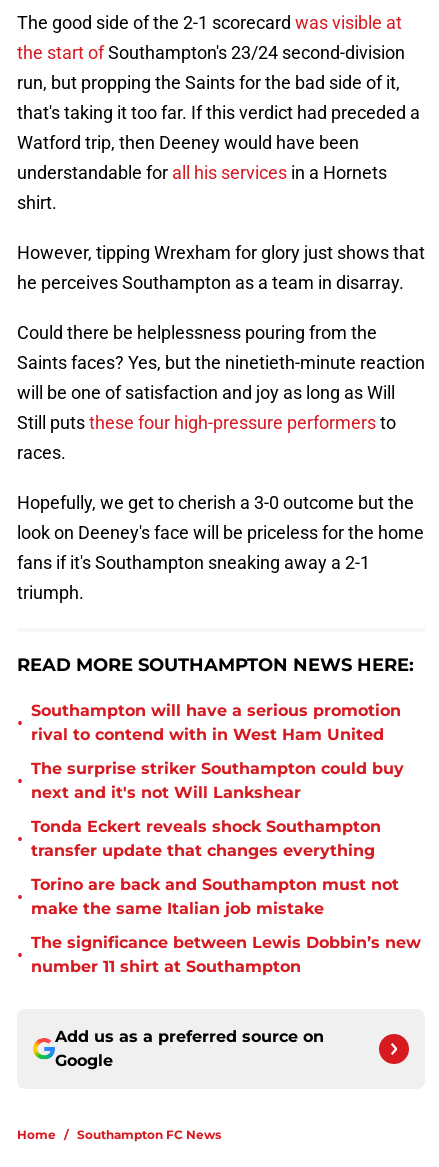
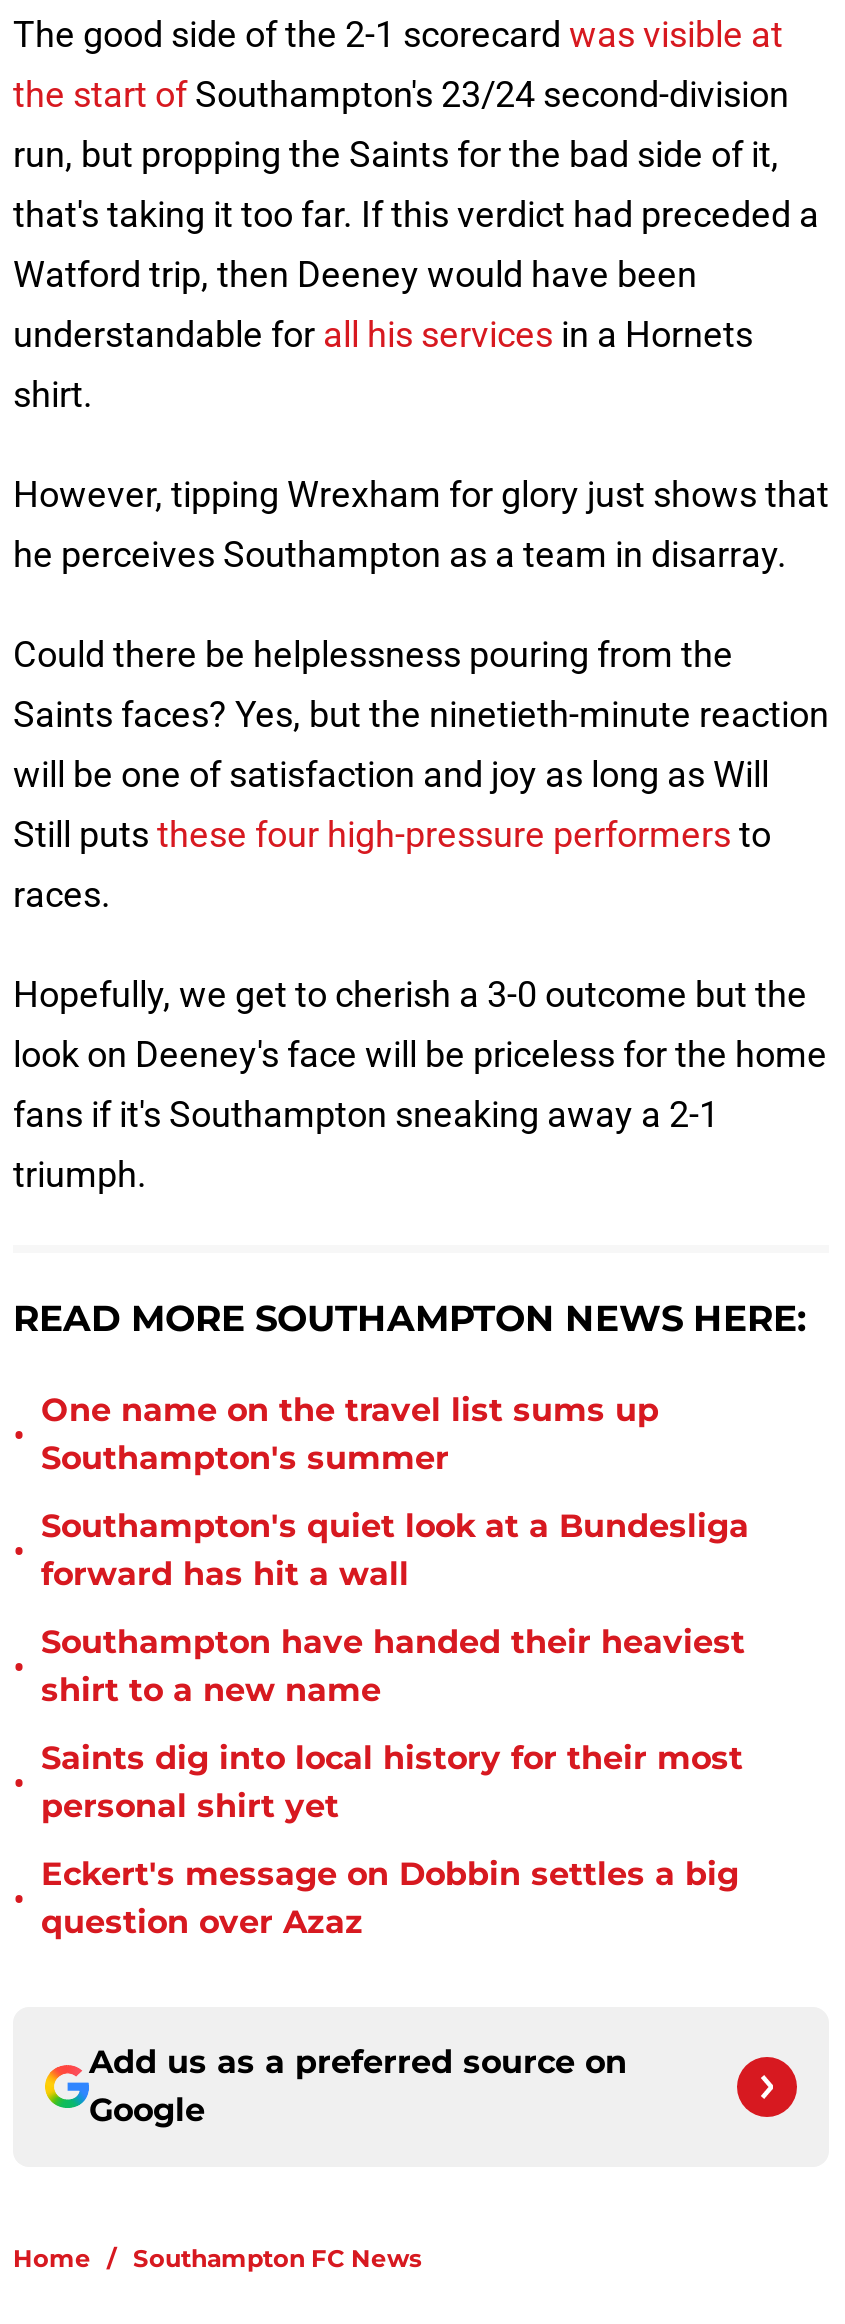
[31,701,401,744] Southampton will have a serious promotion | rival to contend with in West Ham United -> [41,1391,659,1477] One name on the travel list sums up | Southampton's summer
[31,759,404,802] The surprise striker Southampton could buy | next and it's not Will Lankshear -> [41,1507,749,1593] Southampton's quiet look at a Bundesliga | forward has hit a wall
[31,817,381,860] Tonda Eckert reveals shock Southampton | transfer update that changes everything -> [41,1623,745,1709] Southampton have handed their heaviest | shirt to a new name
[31,875,399,918] Torino are back and Southampton must not | make the same Italian job mistake -> [41,1739,743,1825] Saints dig into local history for their most | personal shirt yet
[31,933,421,976] The significance between Lewis Dobbin’s new | number 11 shirt at Southampton -> [41,1855,739,1941] Eckert's message on Dobbin settles a big | question over Azaz

